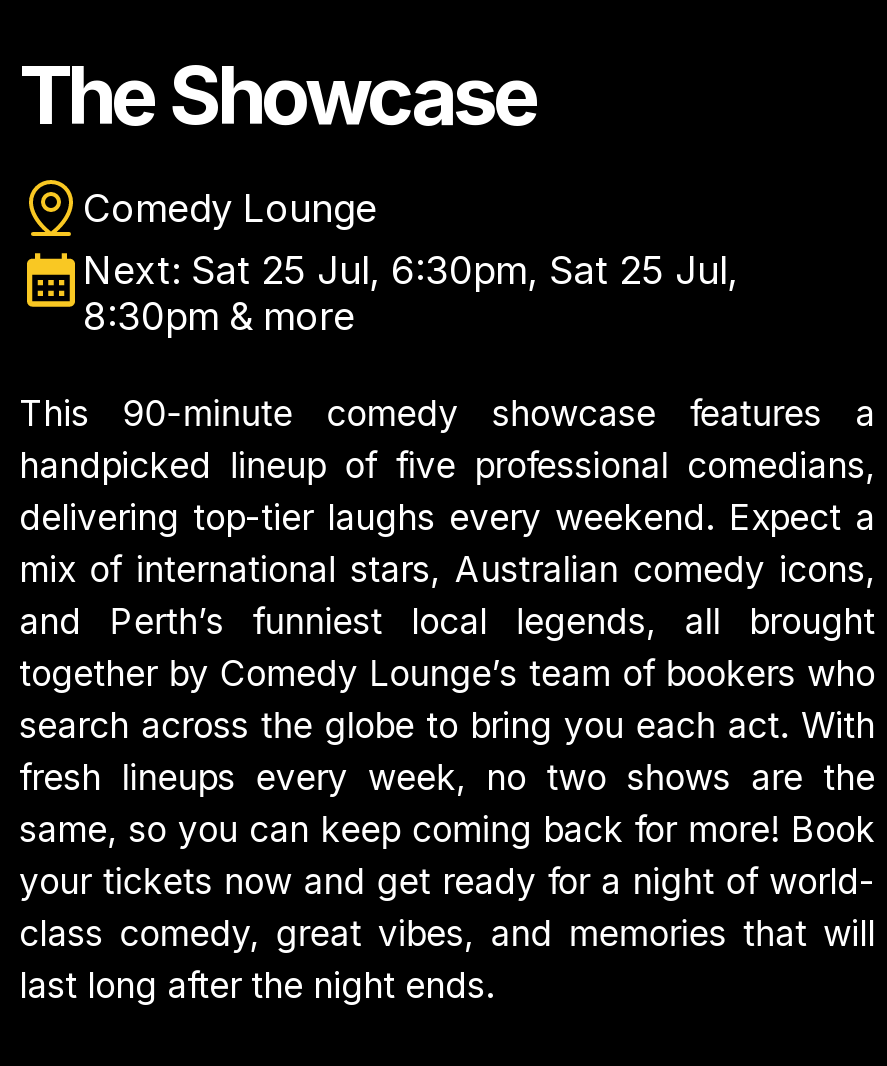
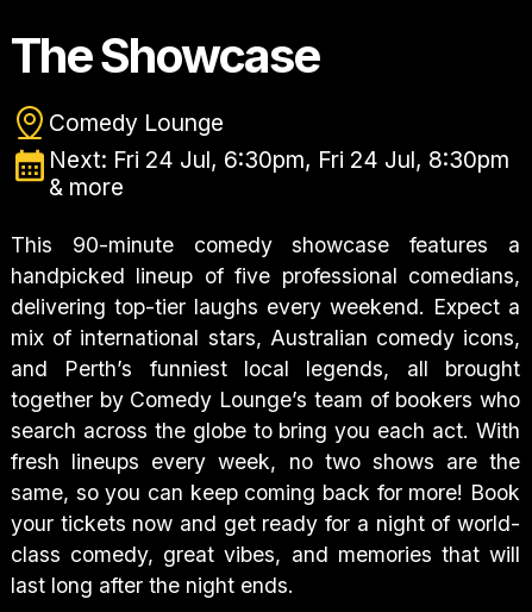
[83,246,739,340] Next: Sat 25 Jul, 6:30pm, Sat 25 Jul, | 8:30pm & more -> [49,145,509,201] Next: Fri 24 Jul, 6:30pm, Fri 24 Jul, 8:30pm | & more

